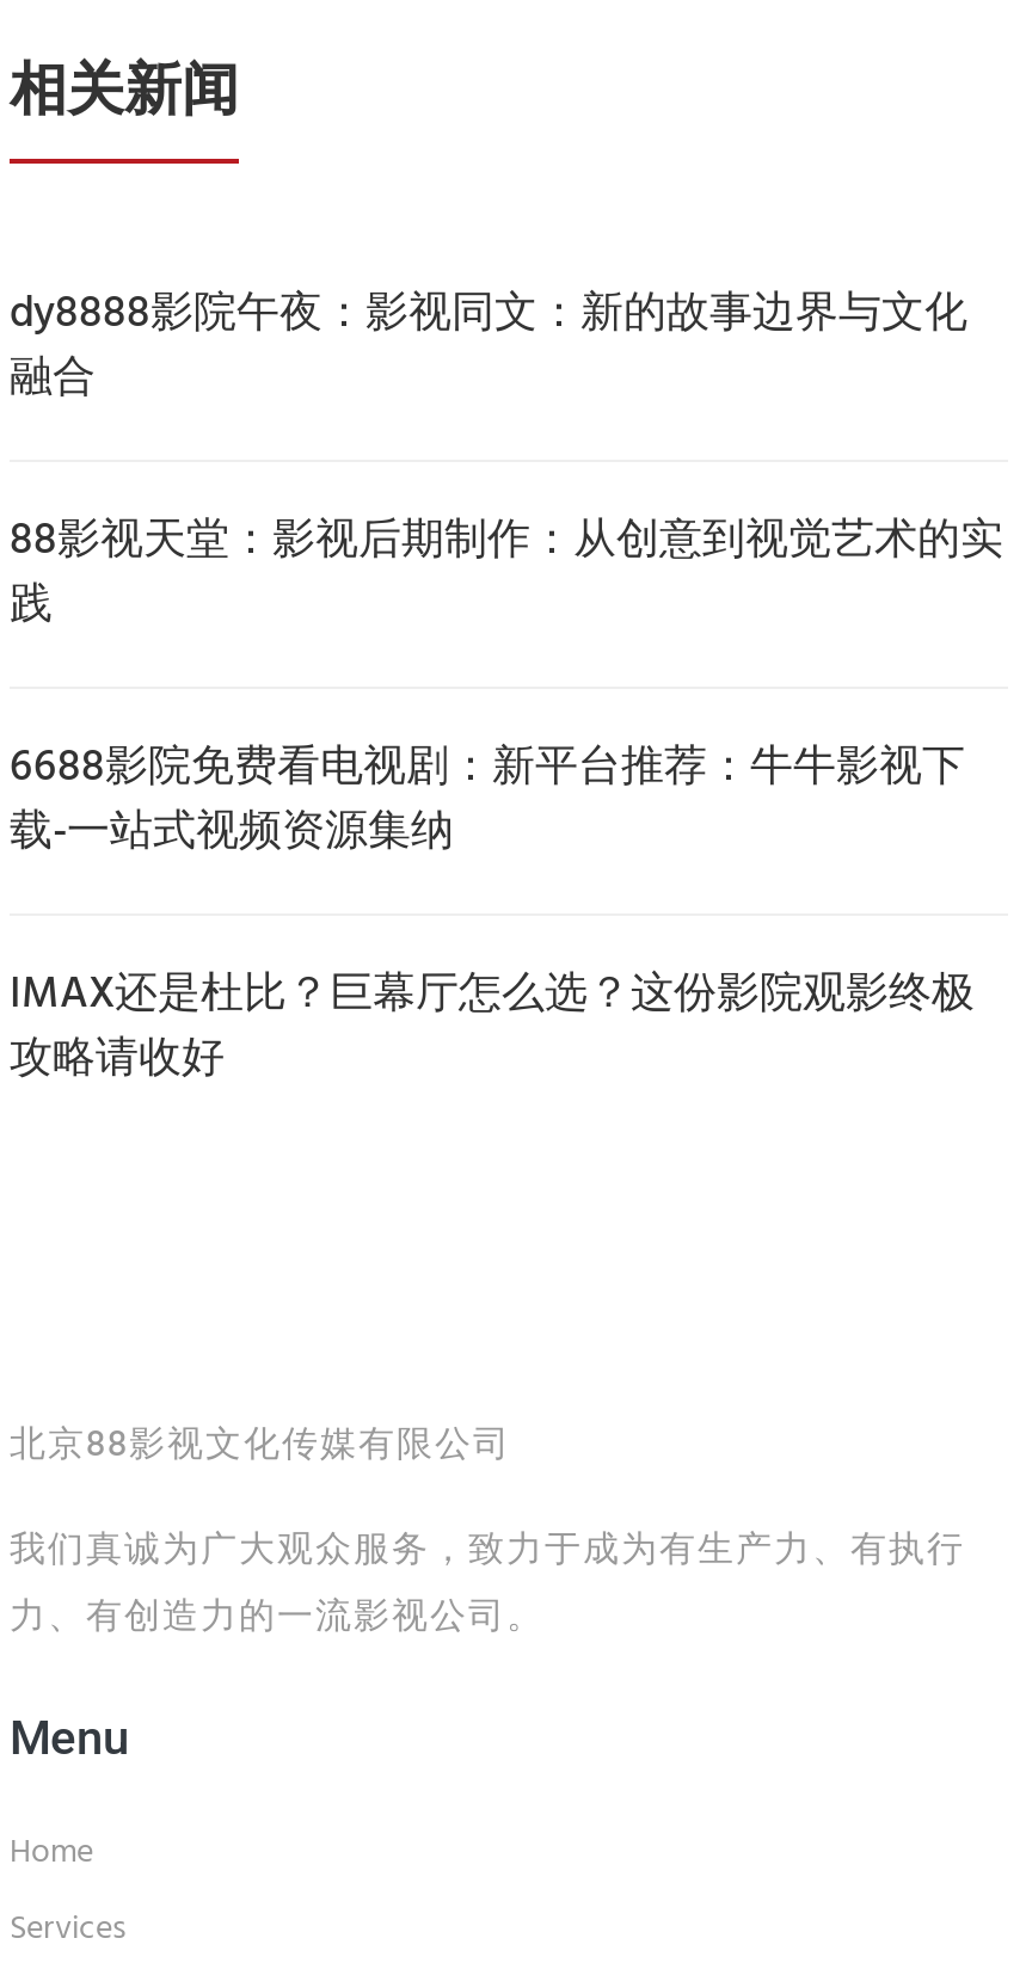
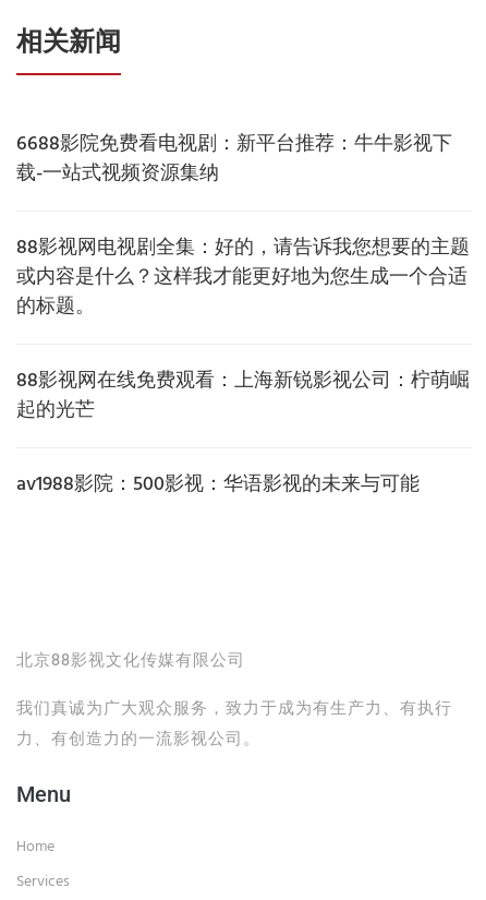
[10,280,1003,641] dy8888影院午夜：影视同文：新的故事边界与文化 | 融合 | 88影视天堂：影视后期制作：从创意到视觉艺术的实 | 践 -> none
moved [10,734,965,868] -> [16,129,452,190]: 6688影院免费看电视剧：新平台推荐：牛牛影视下 | 载-一站式视频资源集纳
[10,961,975,1094] IMAX还是杜比？巨幕厅怎么选？这份影院观影终极 | 攻略请收好 -> [16,232,470,501] 88影视网电视剧全集：好的，请告诉我您想要的主题 | 或内容是什么？这样我才能更好地为您生成一个合适 | 的标题。 | 88影视网在线免费观看：上海新锐影视公司：柠萌崛 | 起的光芒 | av1988影院：500影视：华语影视的未来与可能

